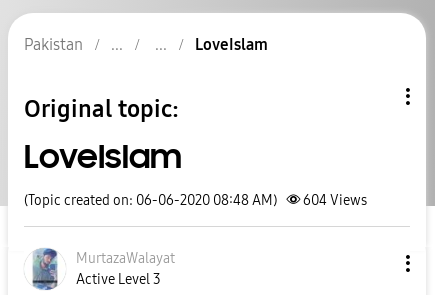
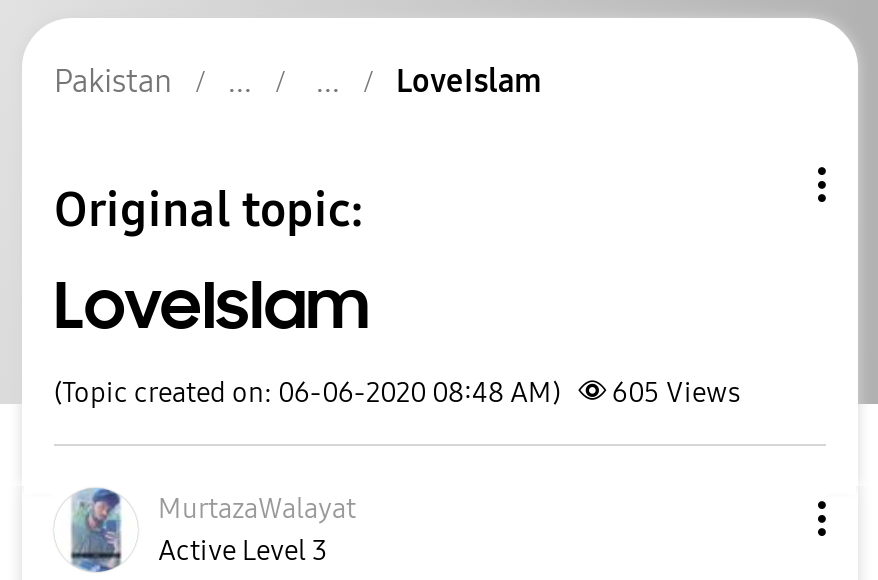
[24,192,367,209] (Topic created on: 06-06-2020 08:48 AM) 604 Views -> [54,376,740,410] (Topic created on: 06-06-2020 08:48 AM) 605 Views

